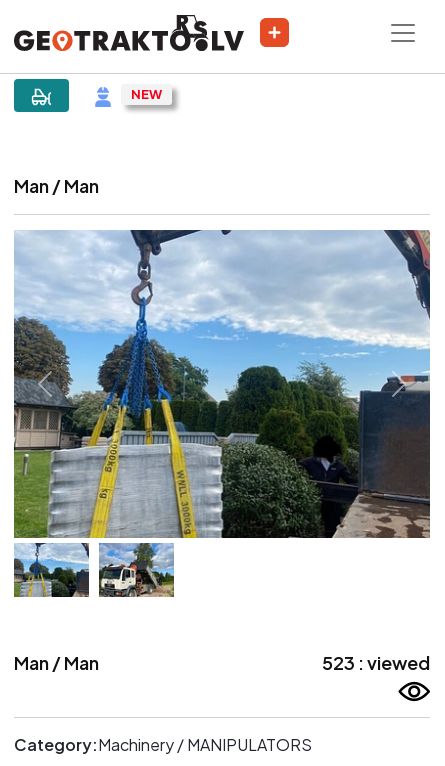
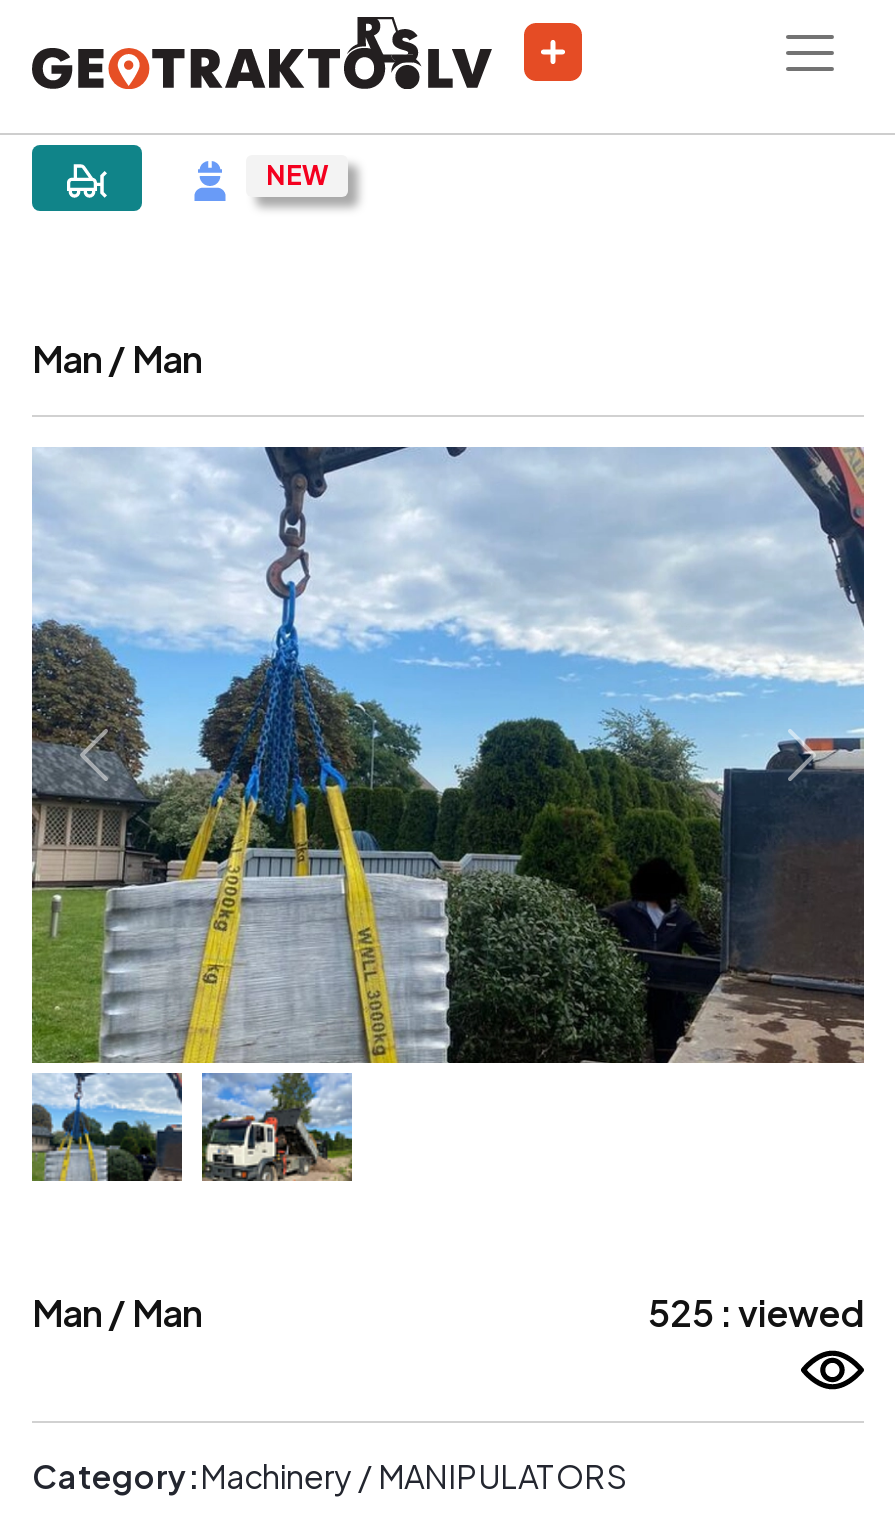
[322,651,430,674] 523 : viewed -> [648,1290,864,1336] 525 : viewed

